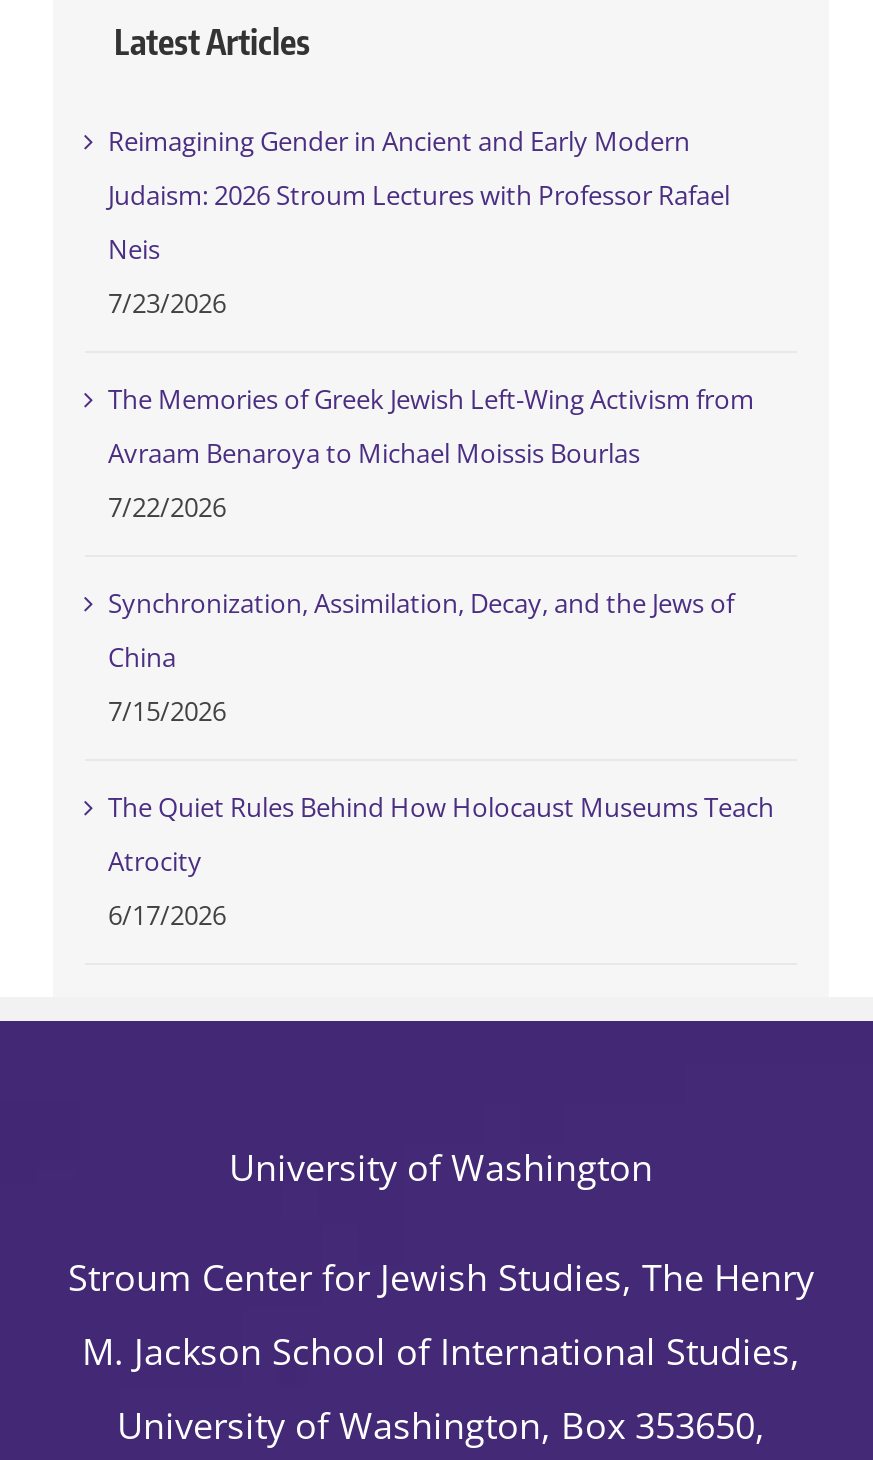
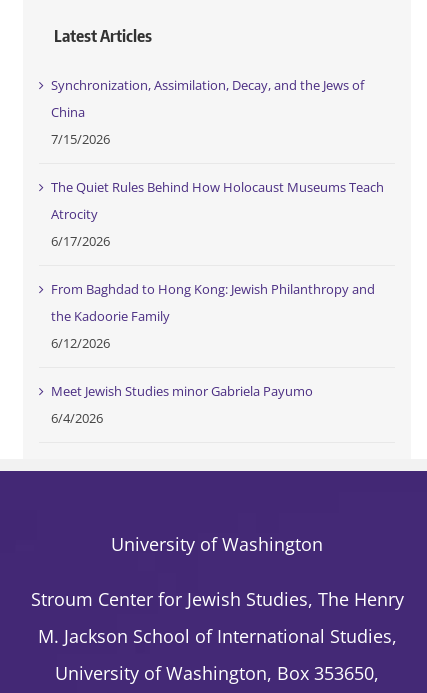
[108,123,754,525] Reimagining Gender in Ancient and Early Modern | Judaism: 2026 Stroum Lectures with Professor Rafael | Neis | 7/23/2026 | The Memories of Greek Jewish Left-Wing Activism from | Avraam Benaroya to Michael Moissis Bourlas | 7/22/2026 -> none
moved [108,585,774,933] -> [50,76,383,250]: Synchronization, Assimilation, Decay, and the Jews of | China | 7/15/2026 | The Quiet Rules Behind How Holocaust Museums Teach | Atrocity | 6/17/2026
none -> [50,280,374,427] From Baghdad to Hong Kong: Jewish Philanthropy and | the Kadoorie Family | 6/12/2026 | Meet Jewish Studies minor Gabriela Payumo | 6/4/2026

